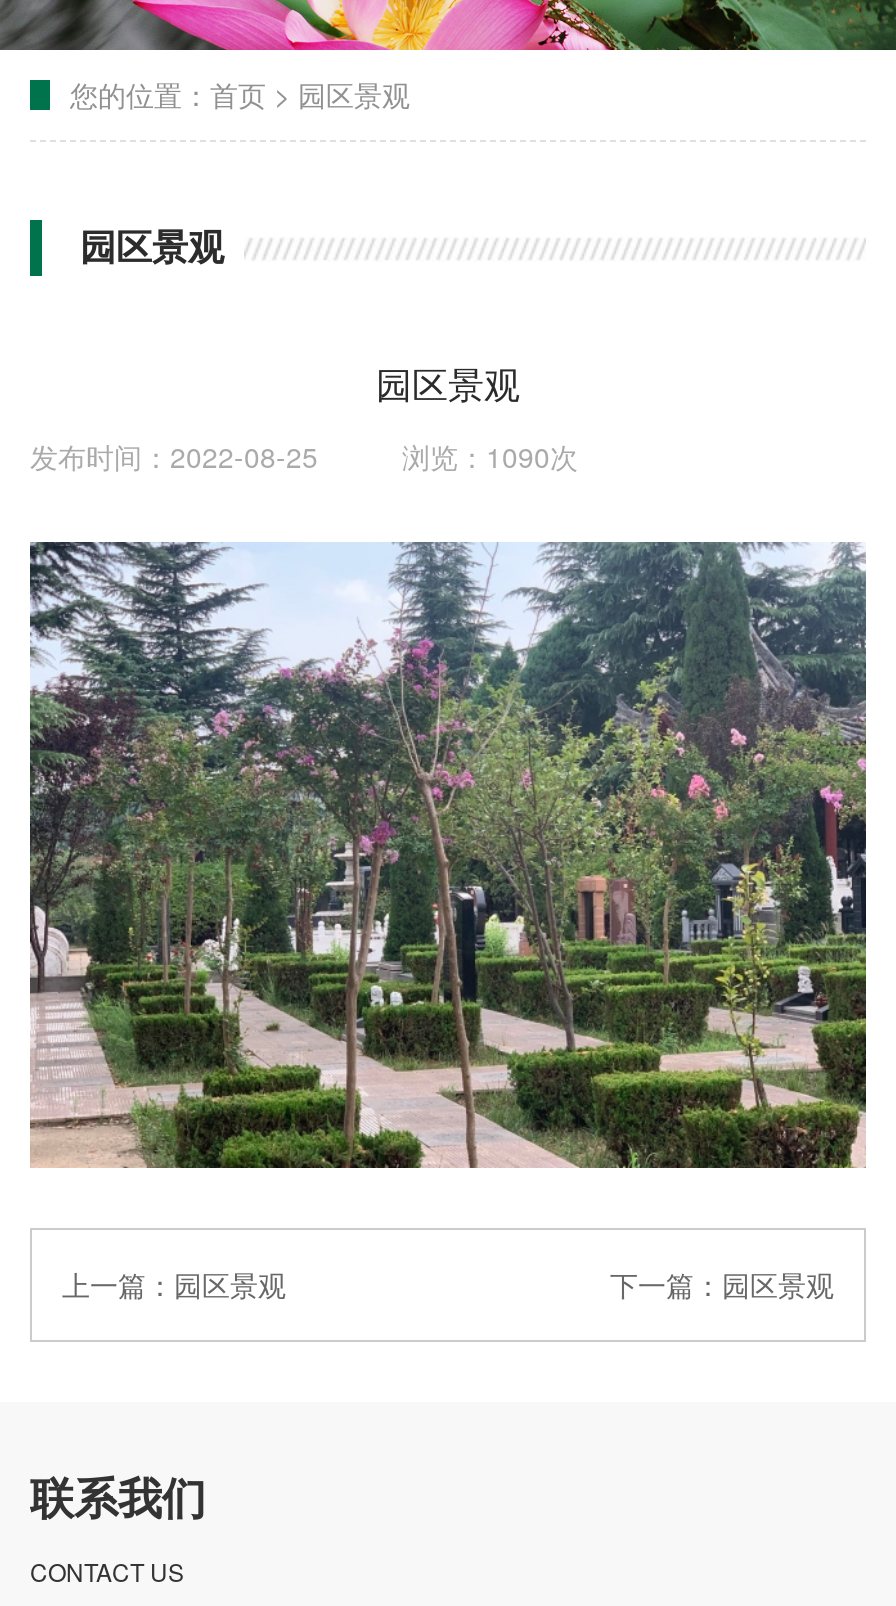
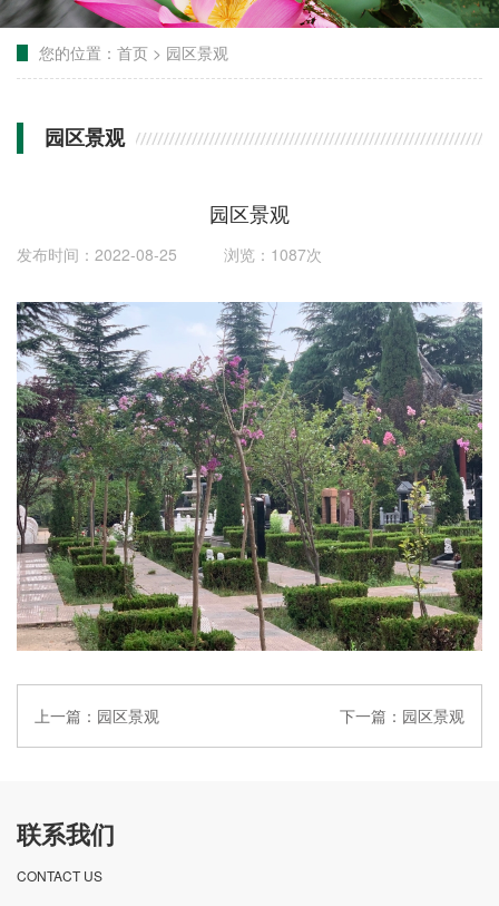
[30,436,578,476] 发布时间：2022-08-25 浏览：1090次 -> [17,243,322,265] 发布时间：2022-08-25 浏览：1087次

